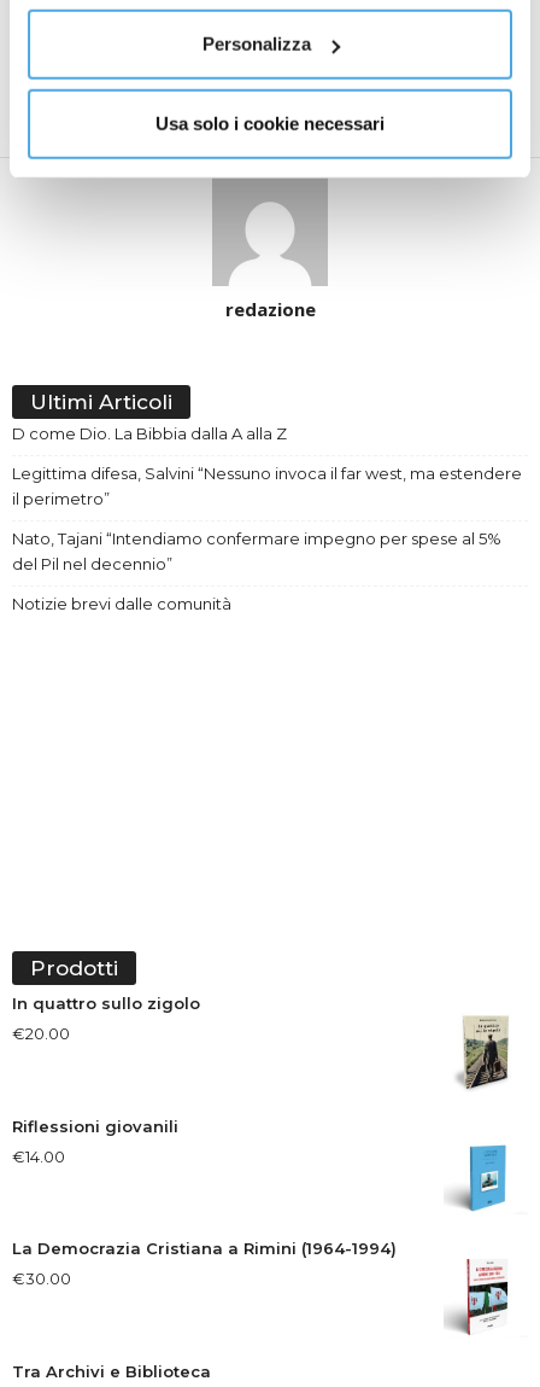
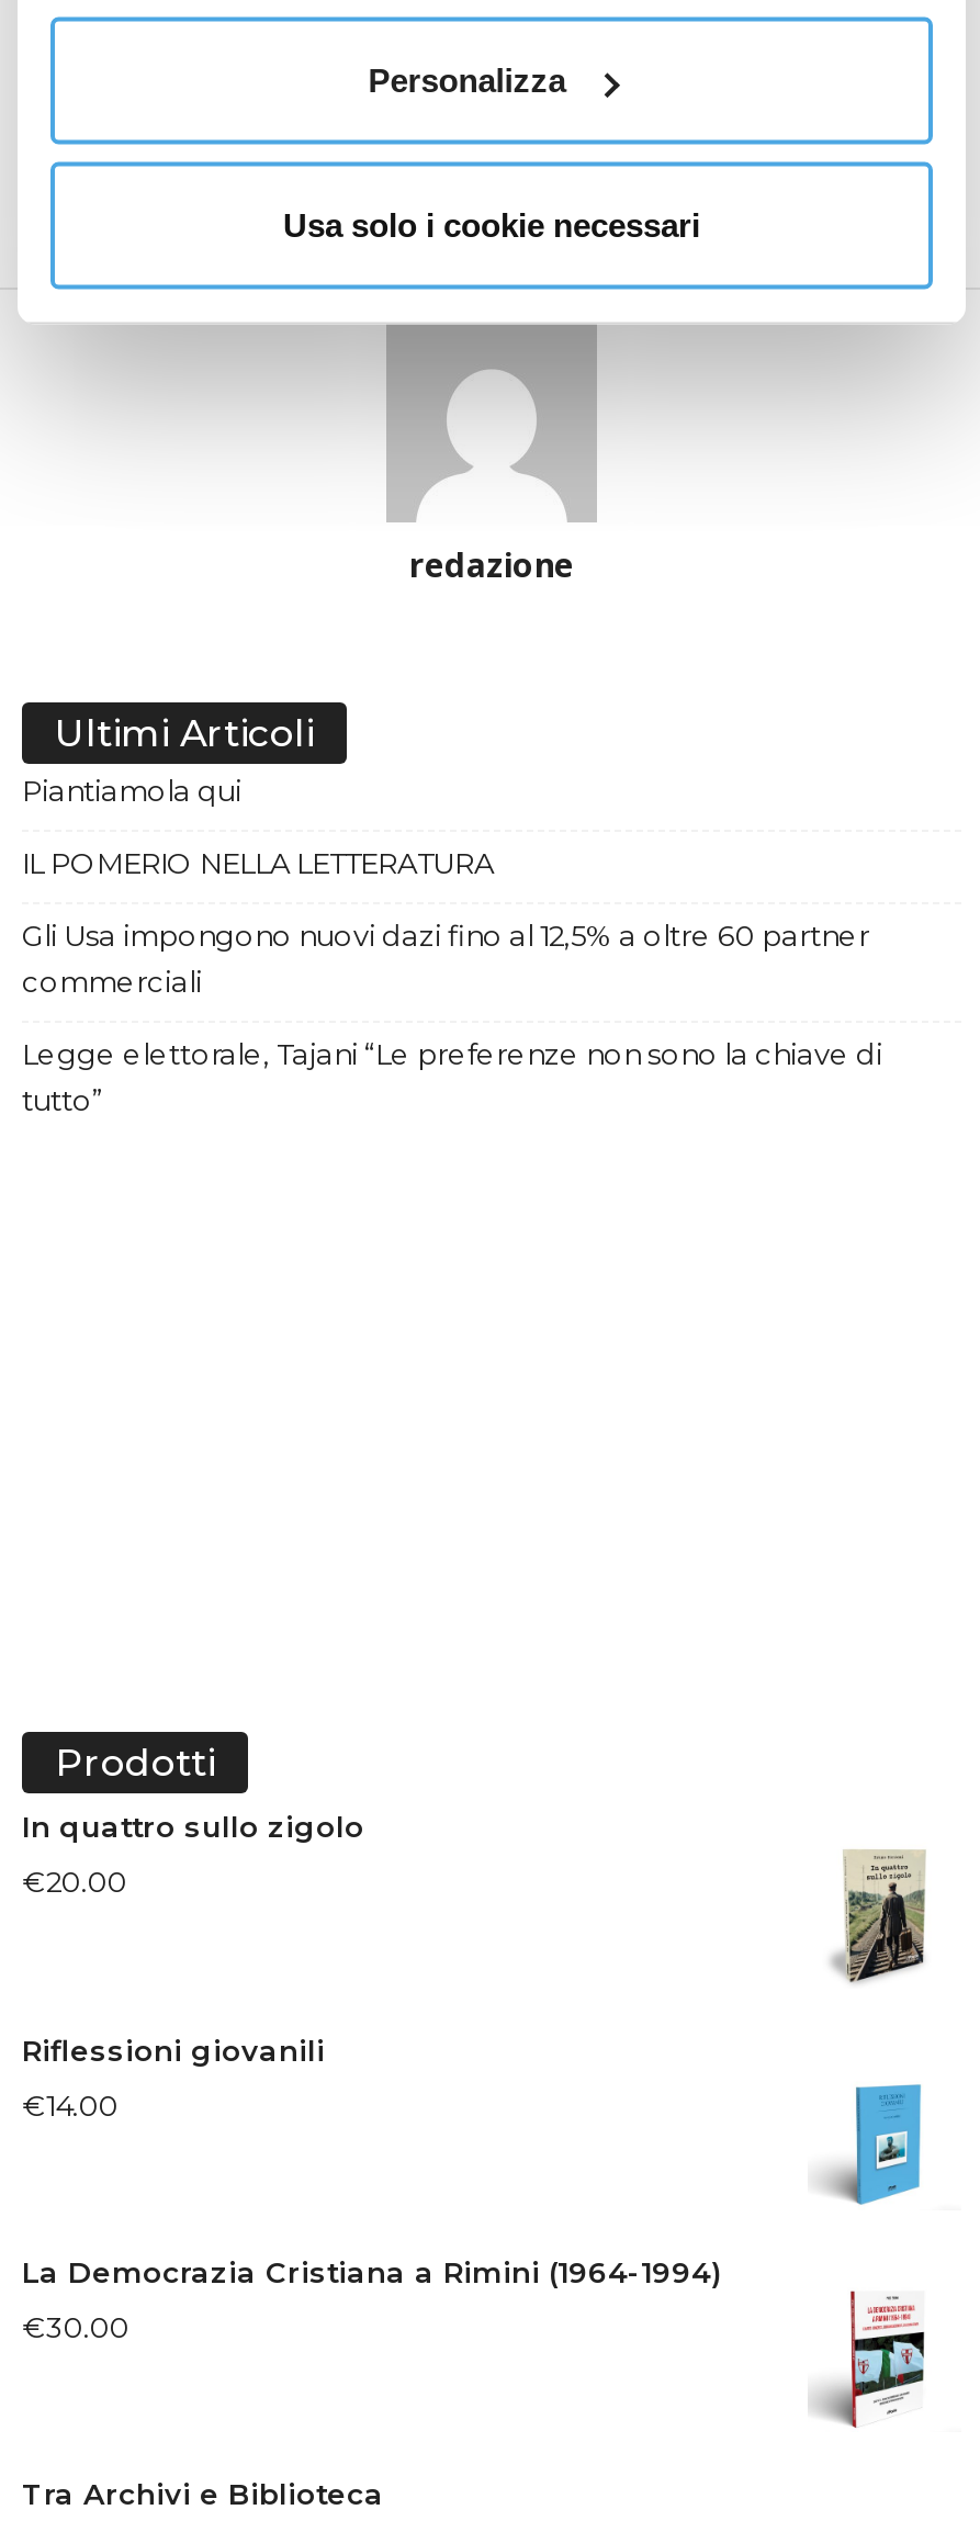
[12,424,287,443] D come Dio. La Bibbia dalla A alla Z -> [22,774,241,809] Piantiamola qui
[12,464,522,509] Legittima difesa, Salvini “Nessuno invoca il far west, ma estendere | il perimetro” -> [22,846,494,881] IL POMERIO NELLA LETTERATURA
[12,529,501,574] Nato, Tajani “Intendiamo confermare impegno per spese al 5% | del Pil nel decennio” -> [22,919,869,1000] Gli Usa impongono nuovi dazi fino al 12,5% a oltre 60 partner | commerciali
[12,594,231,614] Notizie brevi dalle comunità -> [22,1037,882,1118] Legge elettorale, Tajani “Le preferenze non sono la chiave di | tutto”

